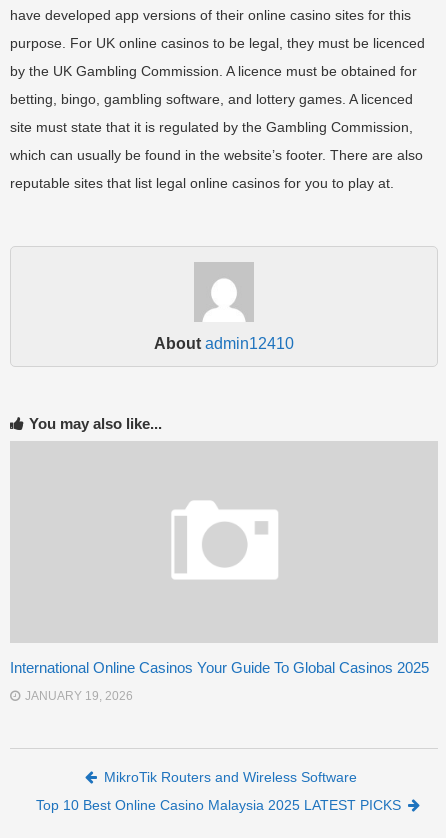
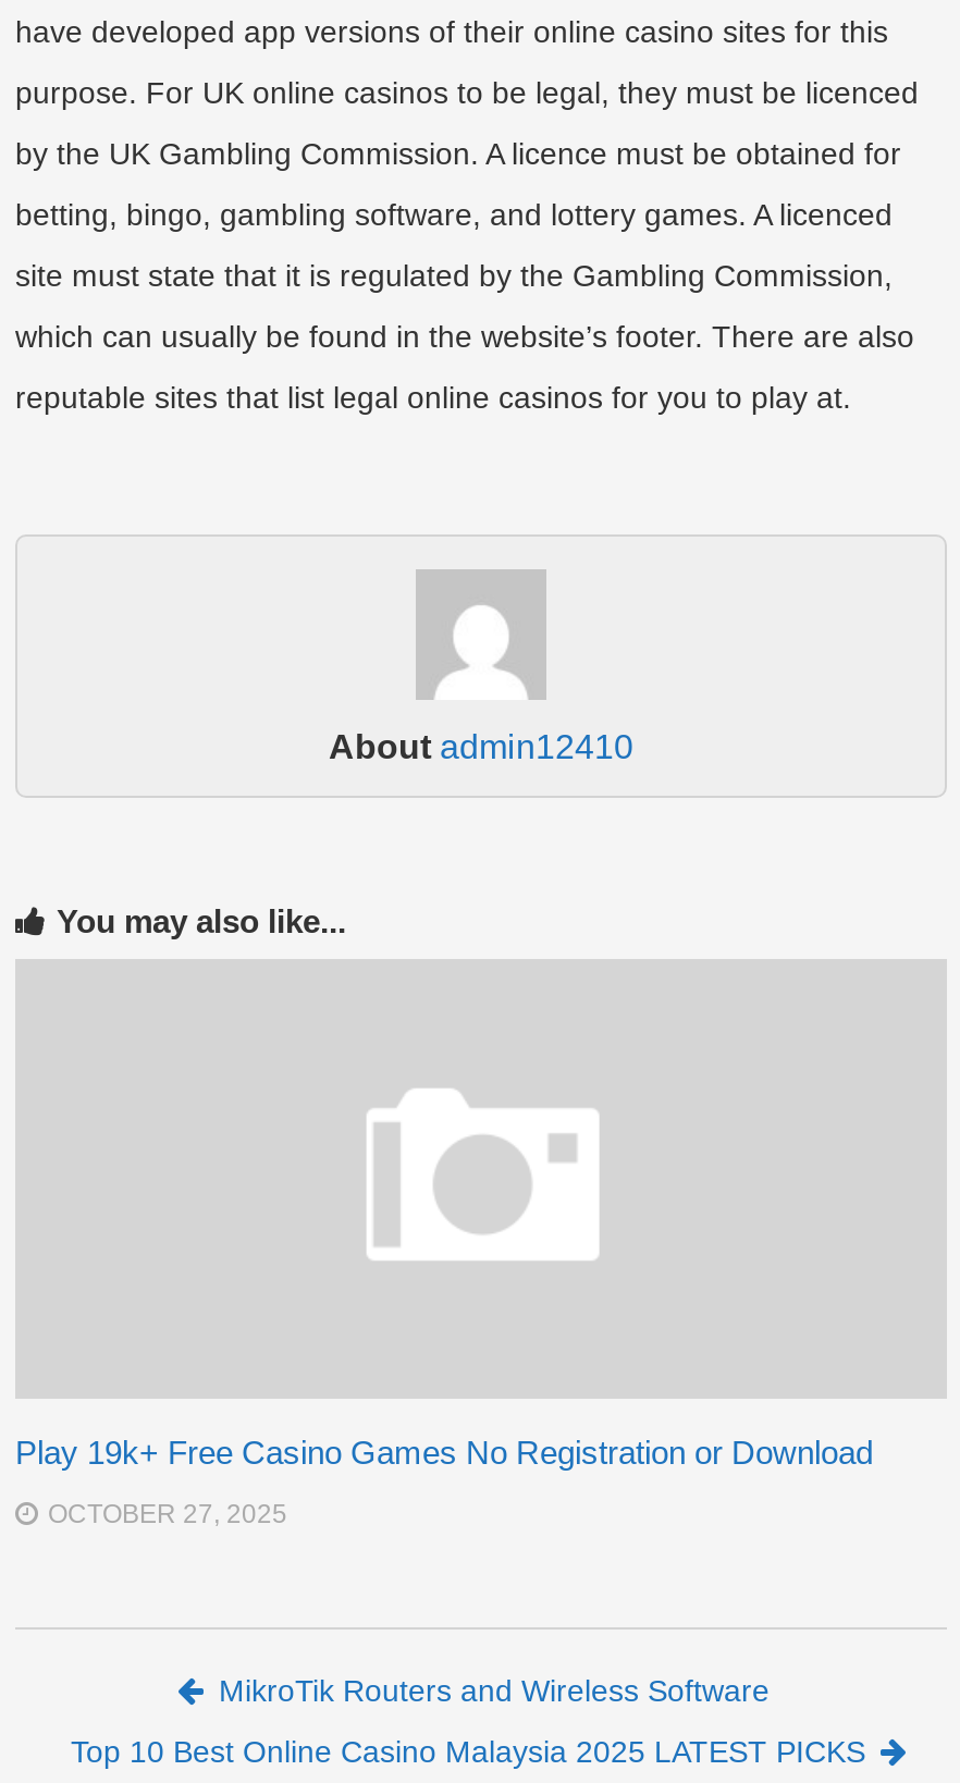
[10,659,429,676] International Online Casinos Your Guide To Global Casinos 2025 -> [15,1433,873,1470] Play 19k+ Free Casino Games No Registration or Download
[25,689,133,703] JANUARY 19, 2026 -> [48,1498,287,1529] OCTOBER 27, 2025

